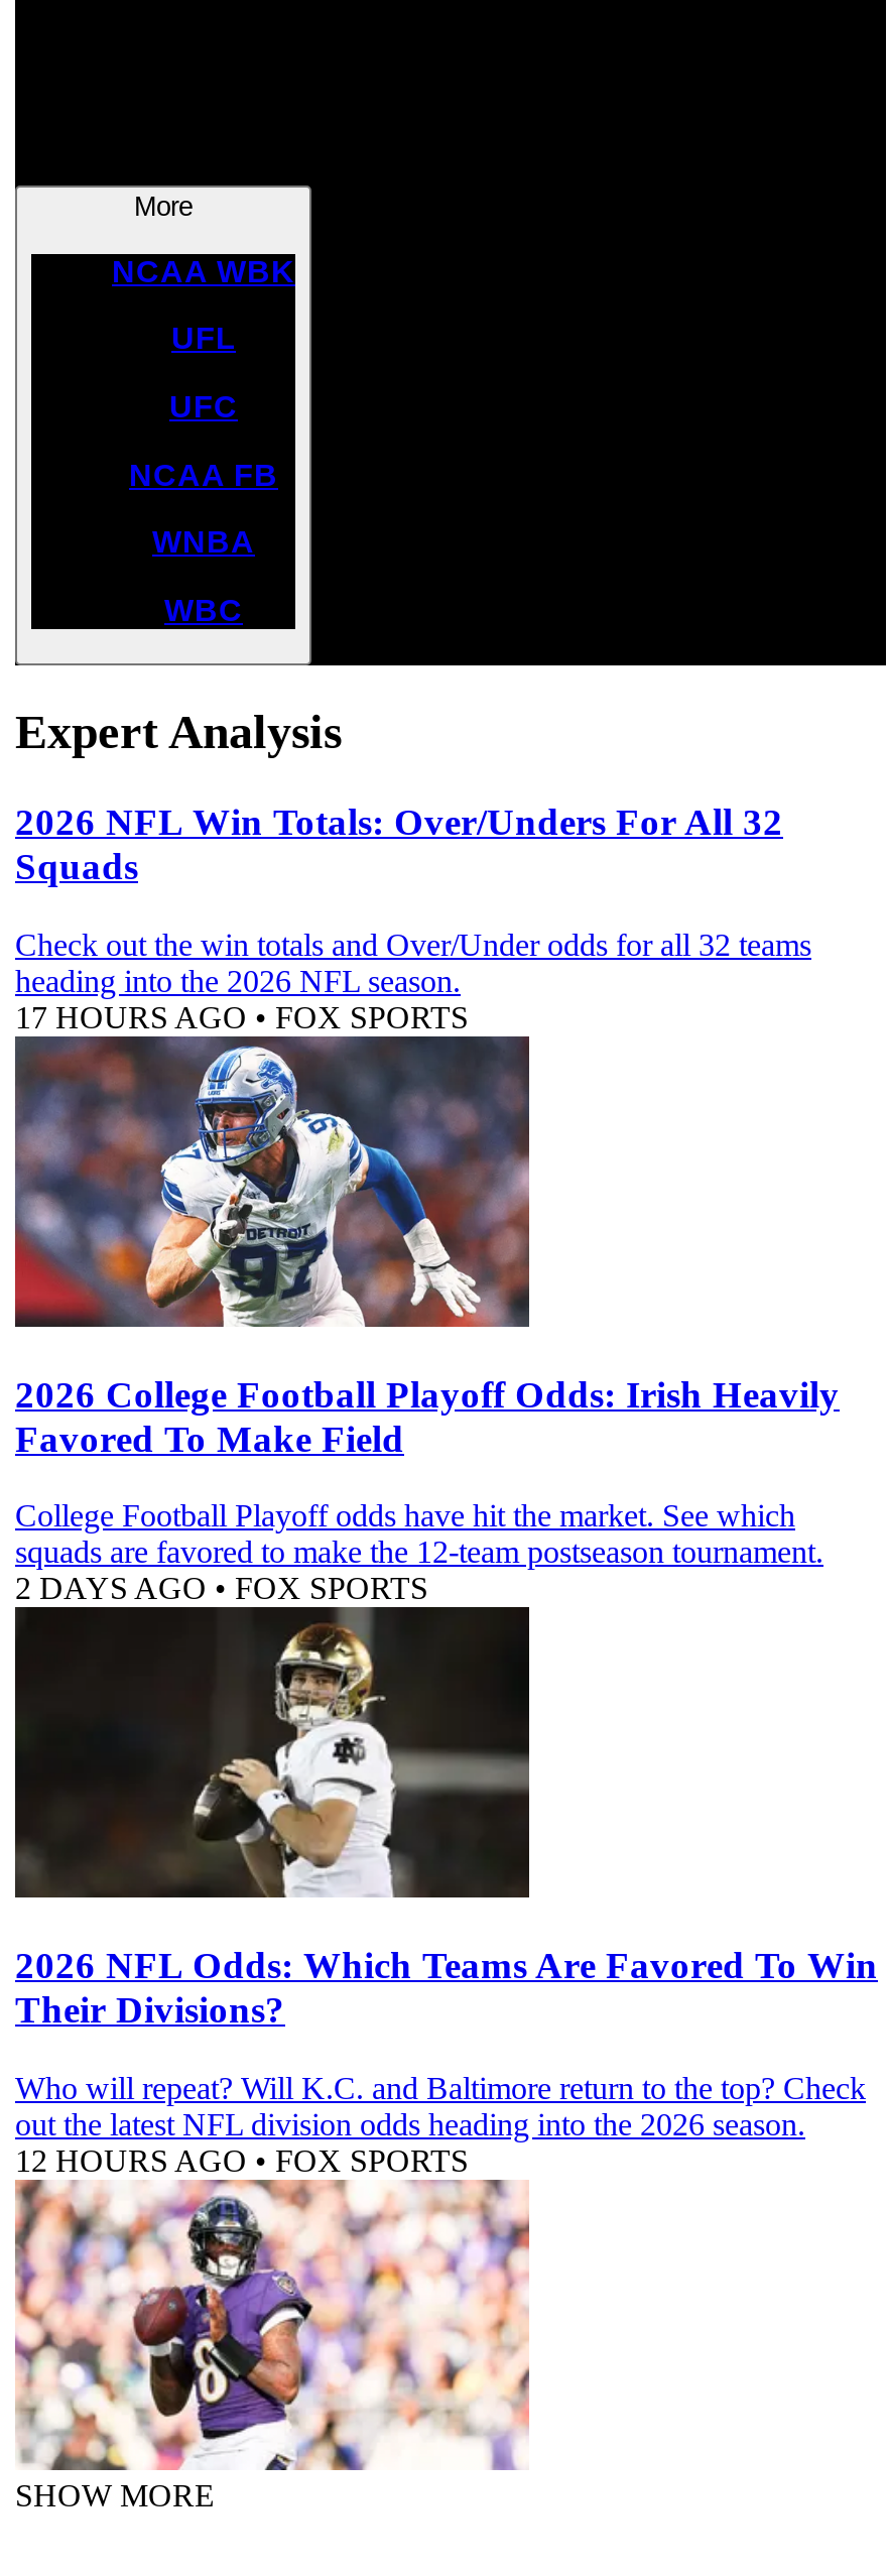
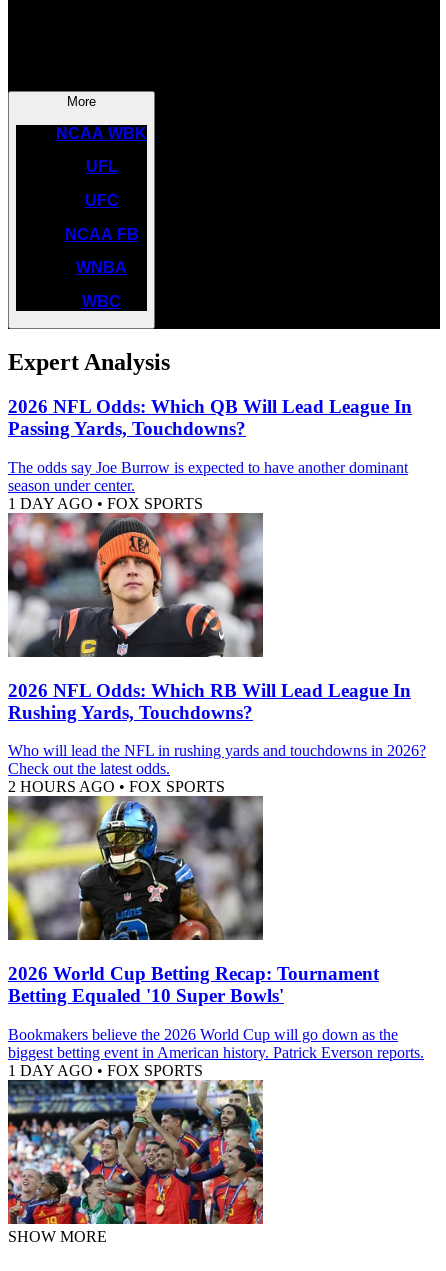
[15,801,783,888] 2026 NFL Win Totals: Over/Unders For All 32 | Squads -> [8,396,412,439] 2026 NFL Odds: Which QB Will Lead League In | Passing Yards, Touchdowns?
[15,927,811,1034] Check out the win totals and Over/Under odds for all 32 teams | heading into the 2026 NFL season. | 17 HOURS AGO • FOX SPORTS -> [8,459,408,512] The odds say Joe Burrow is expected to have another dominant | season under center. | 1 DAY AGO • FOX SPORTS
[13,1038,840,1459] [image] | 2026 College Football Playoff Odds: Irish Heavily | Favored To Make Field -> [8,513,411,723] [image] | 2026 NFL Odds: Which RB Will Lead League In | Rushing Yards, Touchdowns?
[15,1499,823,1606] College Football Playoff odds have hit the market. See which | squads are favored to make the 12-team postseason tournament. | 2 DAYS AGO • FOX SPORTS -> [8,742,426,795] Who will lead the NFL in rushing yards and touchdowns in 2026? | Check out the latest odds. | 2 HOURS AGO • FOX SPORTS
[13,1607,878,2031] [image] | 2026 NFL Odds: Which Teams Are Favored To Win | Their Divisions? -> [7,796,379,1006] [image] | 2026 World Cup Betting Recap: Tournament | Betting Equaled '10 Super Bowls'
[15,2070,866,2177] Who will repeat? Will K.C. and Baltimore return to the top? Check | out the latest NFL division odds heading into the 2026 season. | 12 HOURS AGO • FOX SPORTS -> [8,1026,424,1079] Bookmakers believe the 2026 World Cup will go down as the | biggest betting event in American history. Patrick Everson reports. | 1 DAY AGO • FOX SPORTS
[15,2182,529,2472] [image] -> [7,1079,264,1225] [image]

